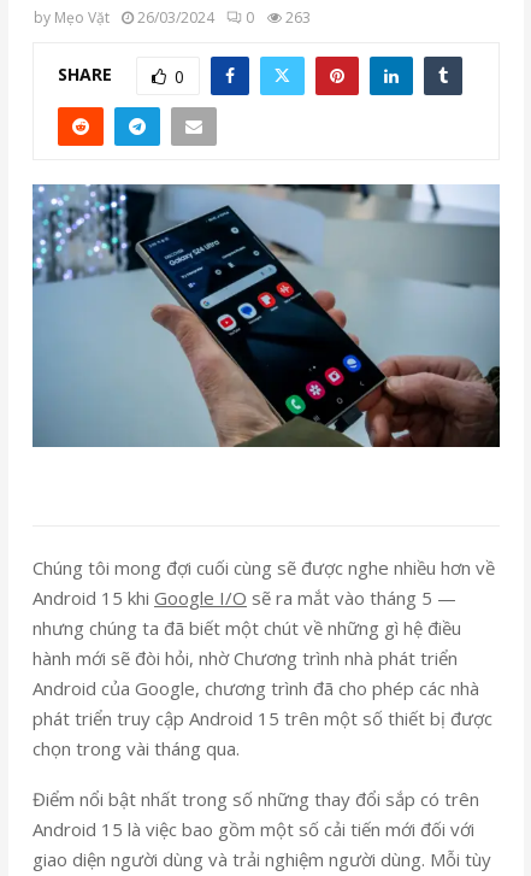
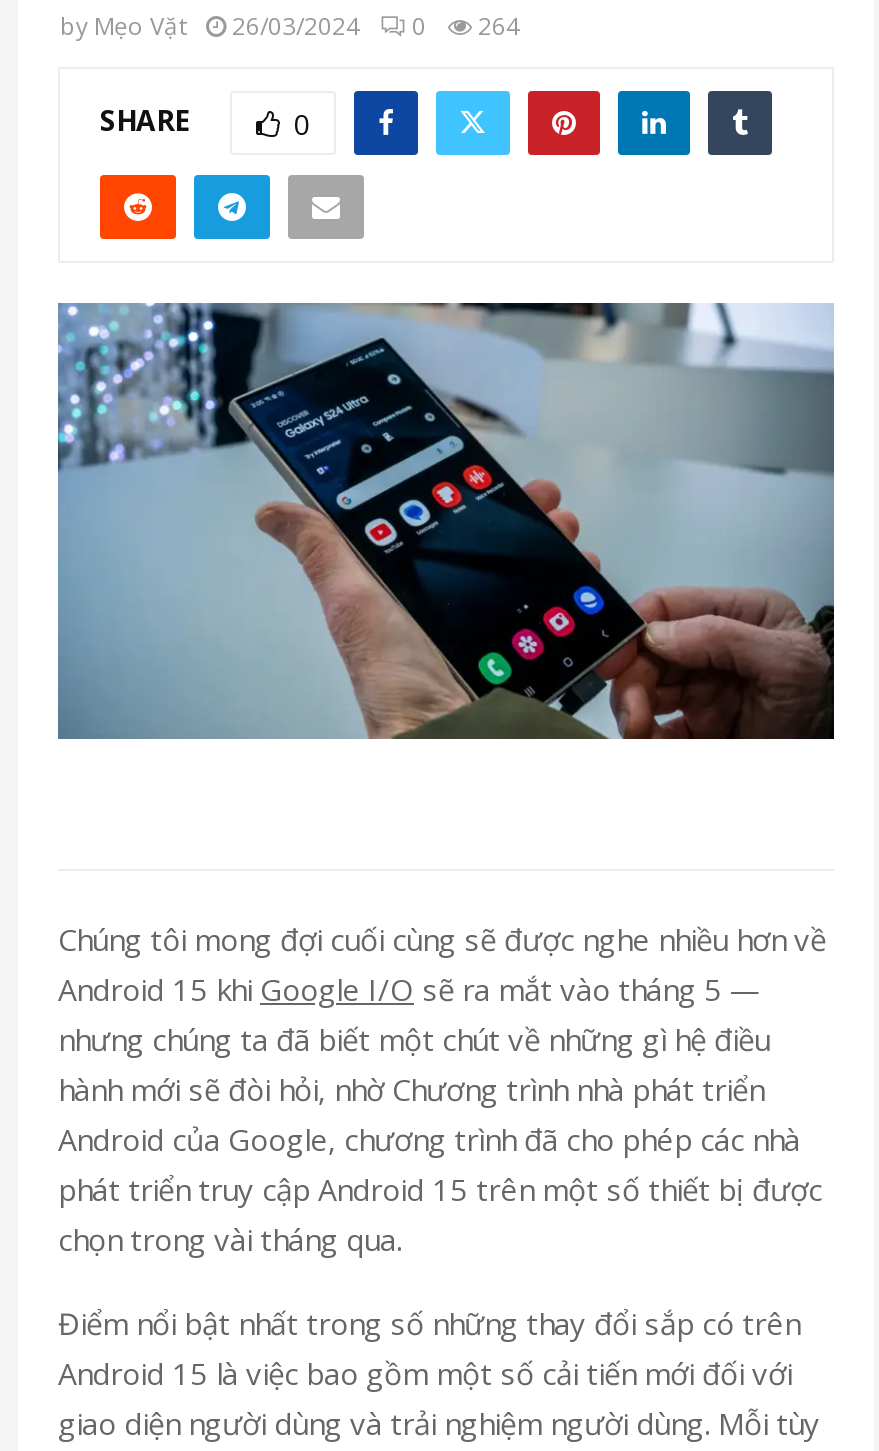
[34,7,311,28] by Mẹo Vặt 26/03/2024 0 263 -> [60,9,520,43] by Mẹo Vặt 26/03/2024 0 264

